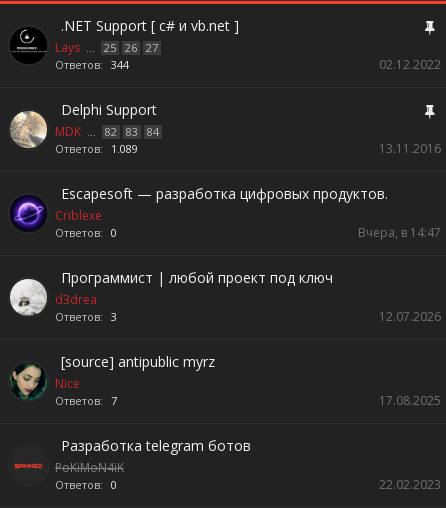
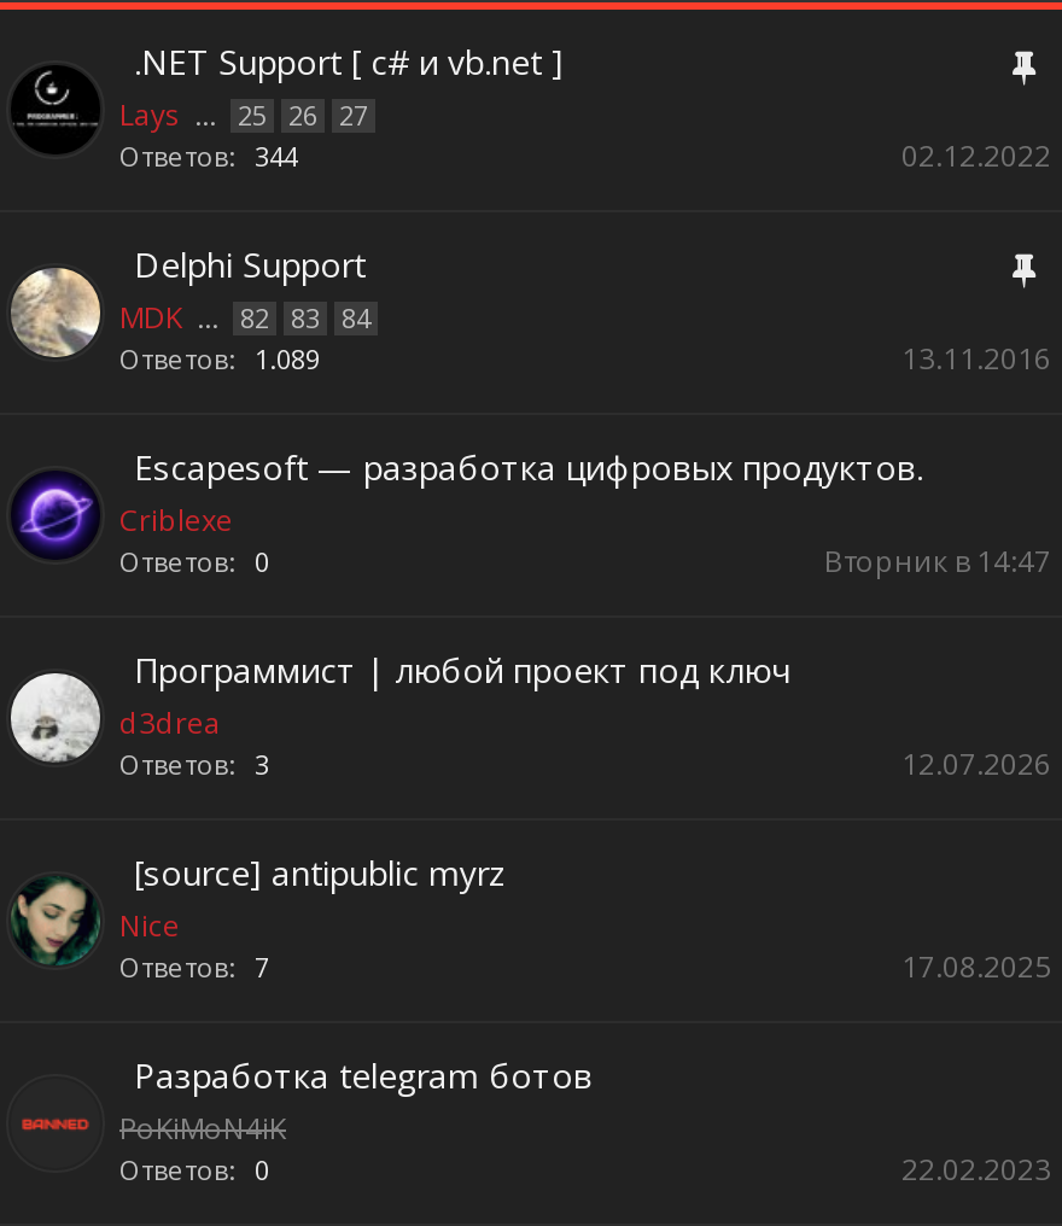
[358,224,441,241] Вчера, в 14:47 -> [824,541,1051,582] Вторник в 14:47

